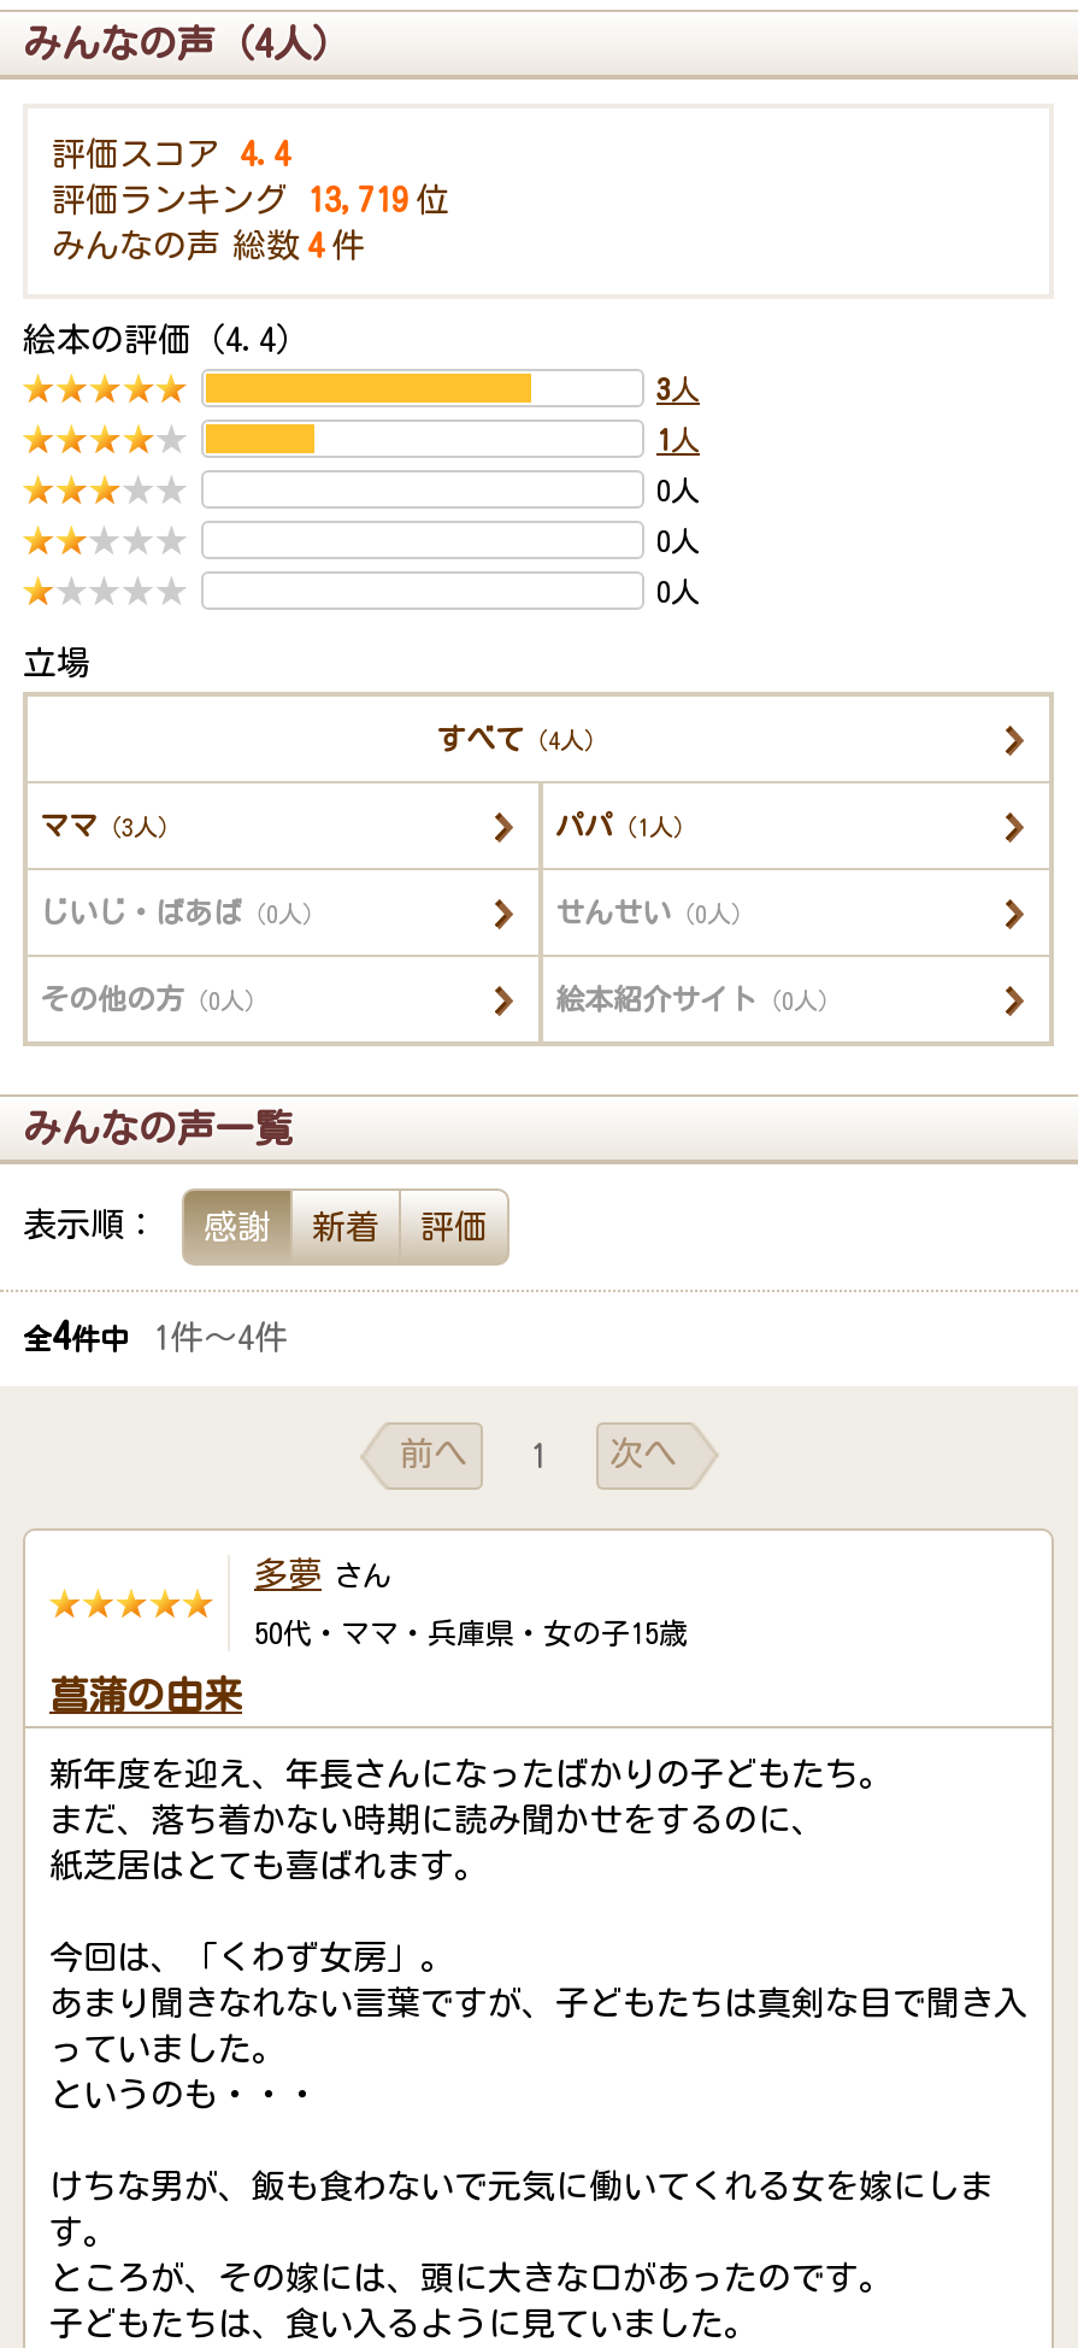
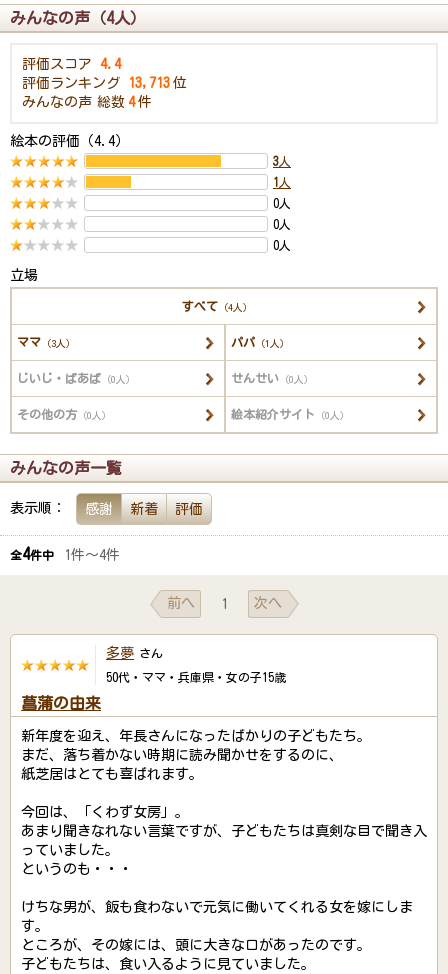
[52,183,449,217] 評価ランキング 13,719 位 -> [22,76,187,90] 評価ランキング 13,713 位

